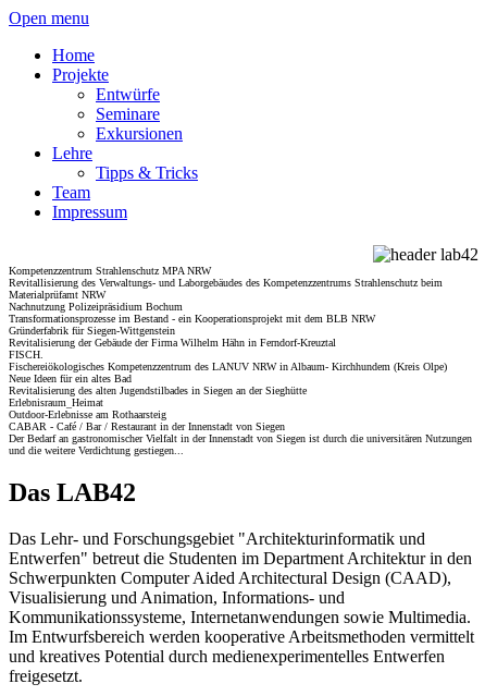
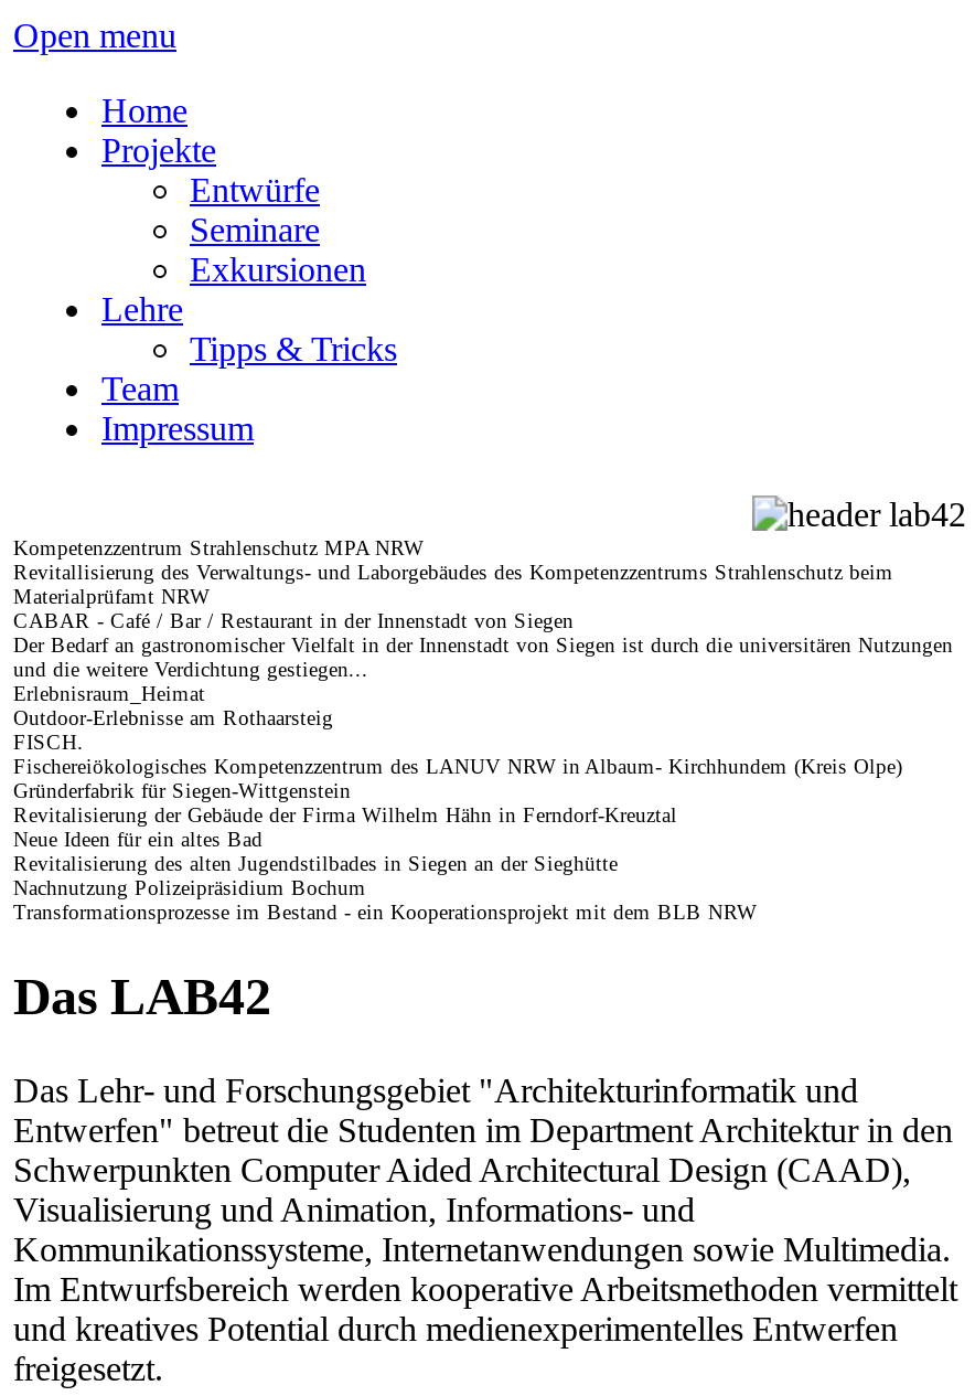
moved [9,301,447,420] -> [13,681,902,924]: Nachnutzung Polizeipräsidium Bochum | Transformationsprozesse im Bestand - ein Kooperationsprojekt mit dem BLB NRW | Gründerfabrik für Siegen-Wittgenstein | ... | Erlebnisraum_Heimat | Outdoor-Erlebnisse am Rothaarsteig
moved [9,420,472,456] -> [13,608,953,681]: CABAR - Café / Bar / Restaurant in der Innenstadt von Siegen | Der Bedarf an gastronomischer Vielfalt in der Innenstadt von Siegen ist durch die universitären Nutzungen | und die weitere Verdichtung gestiegen...

